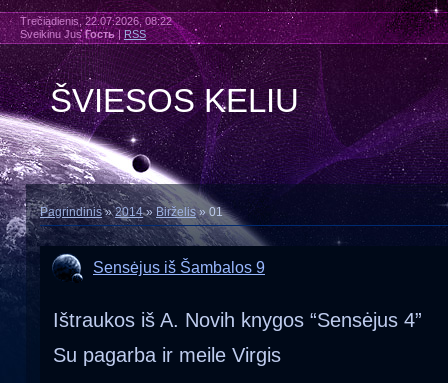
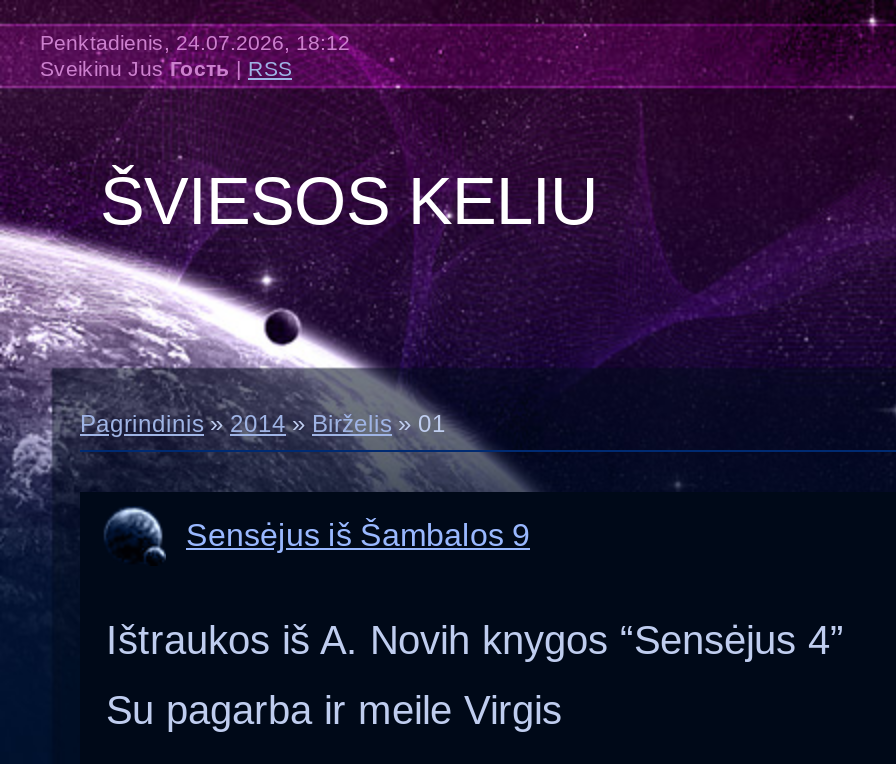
[20,15,172,27] Trečiadienis, 22.07.2026, 08:22 -> [40,30,350,54] Penktadienis, 24.07.2026, 18:12

